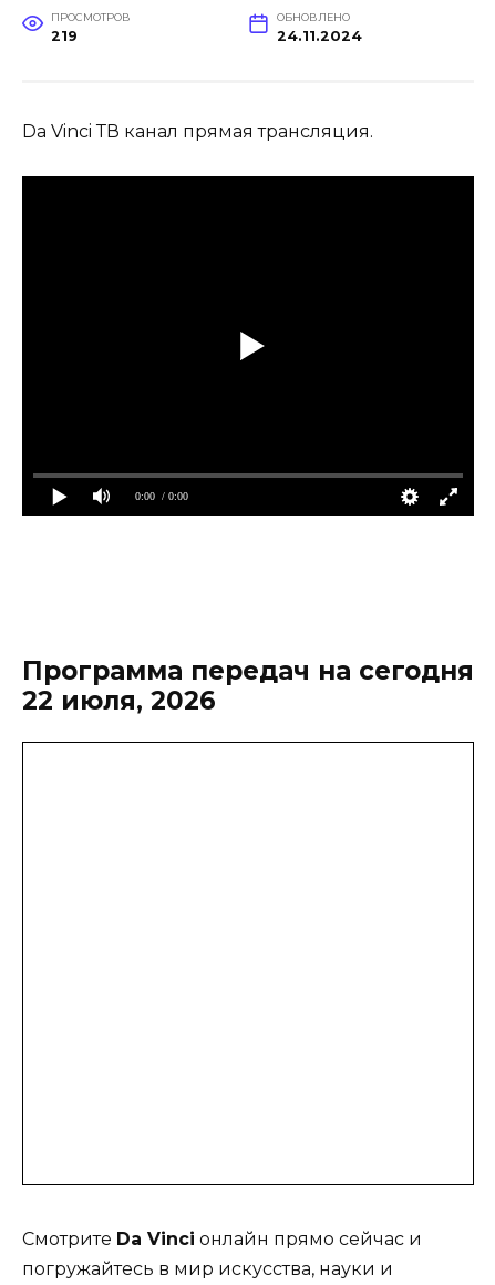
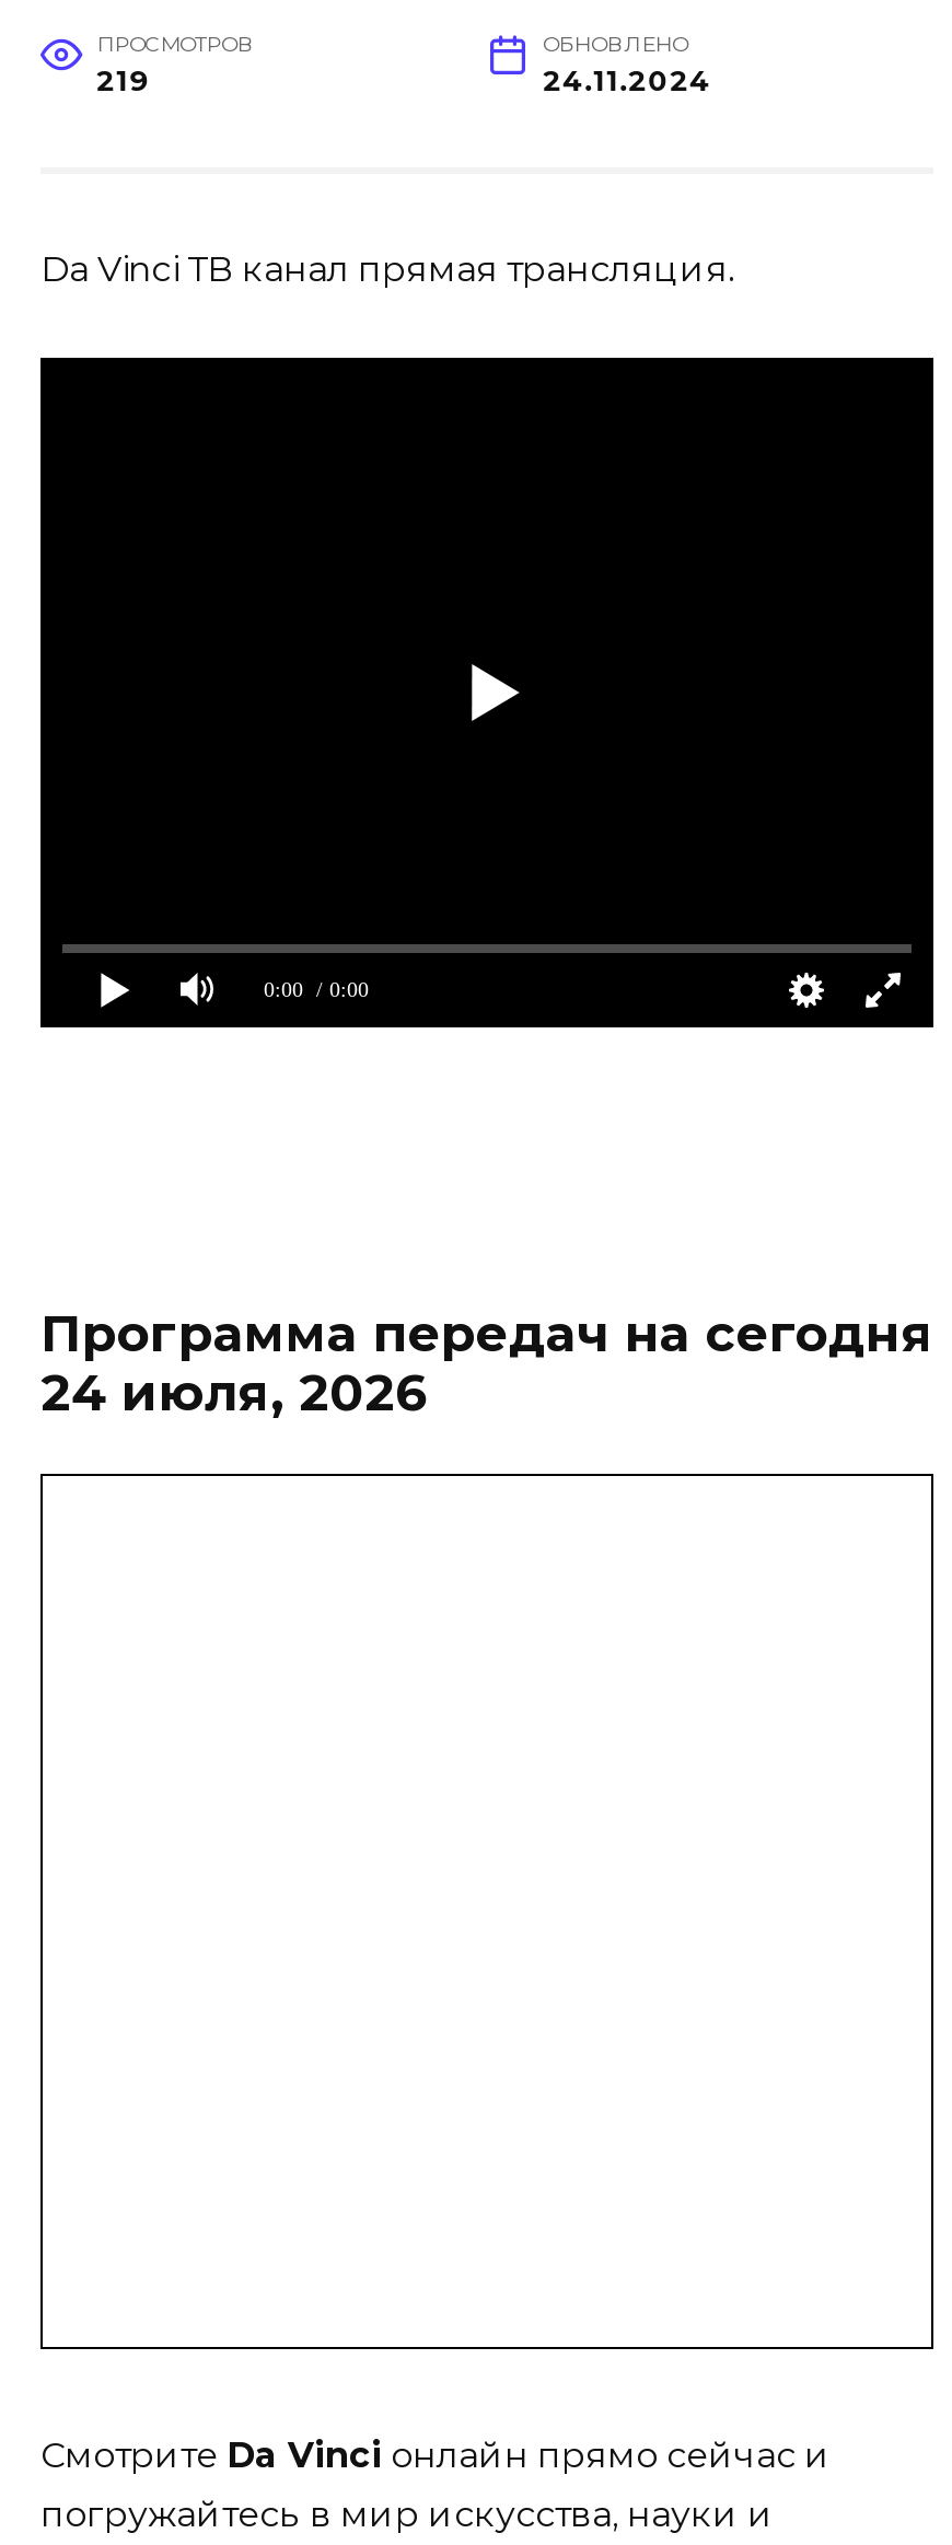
[22,685,216,716] 22 июля, 2026 -> [40,1363,428,1424] 24 июля, 2026

